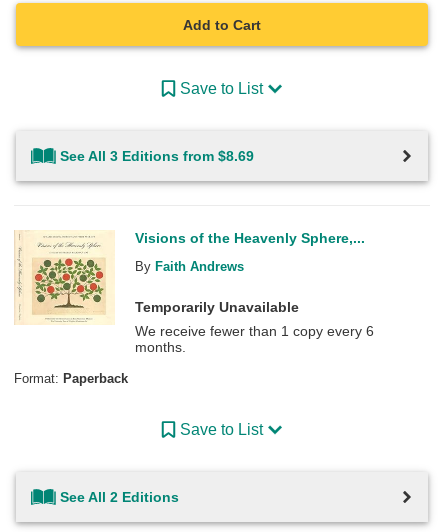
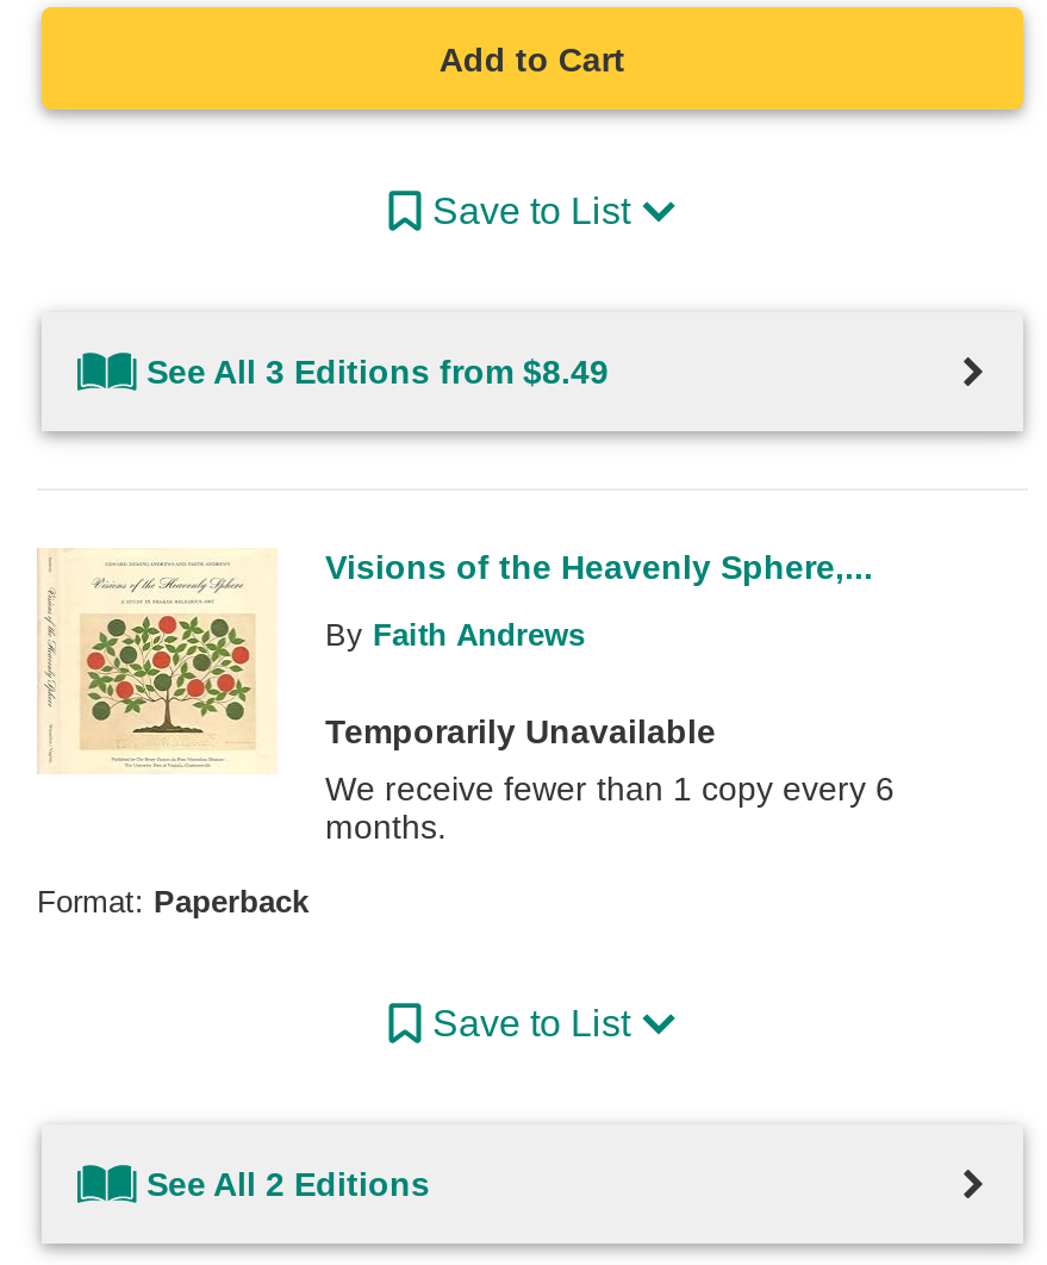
[60,147,254,163] See All 3 Editions from $8.69 -> [147,351,609,390] See All 3 Editions from $8.49

